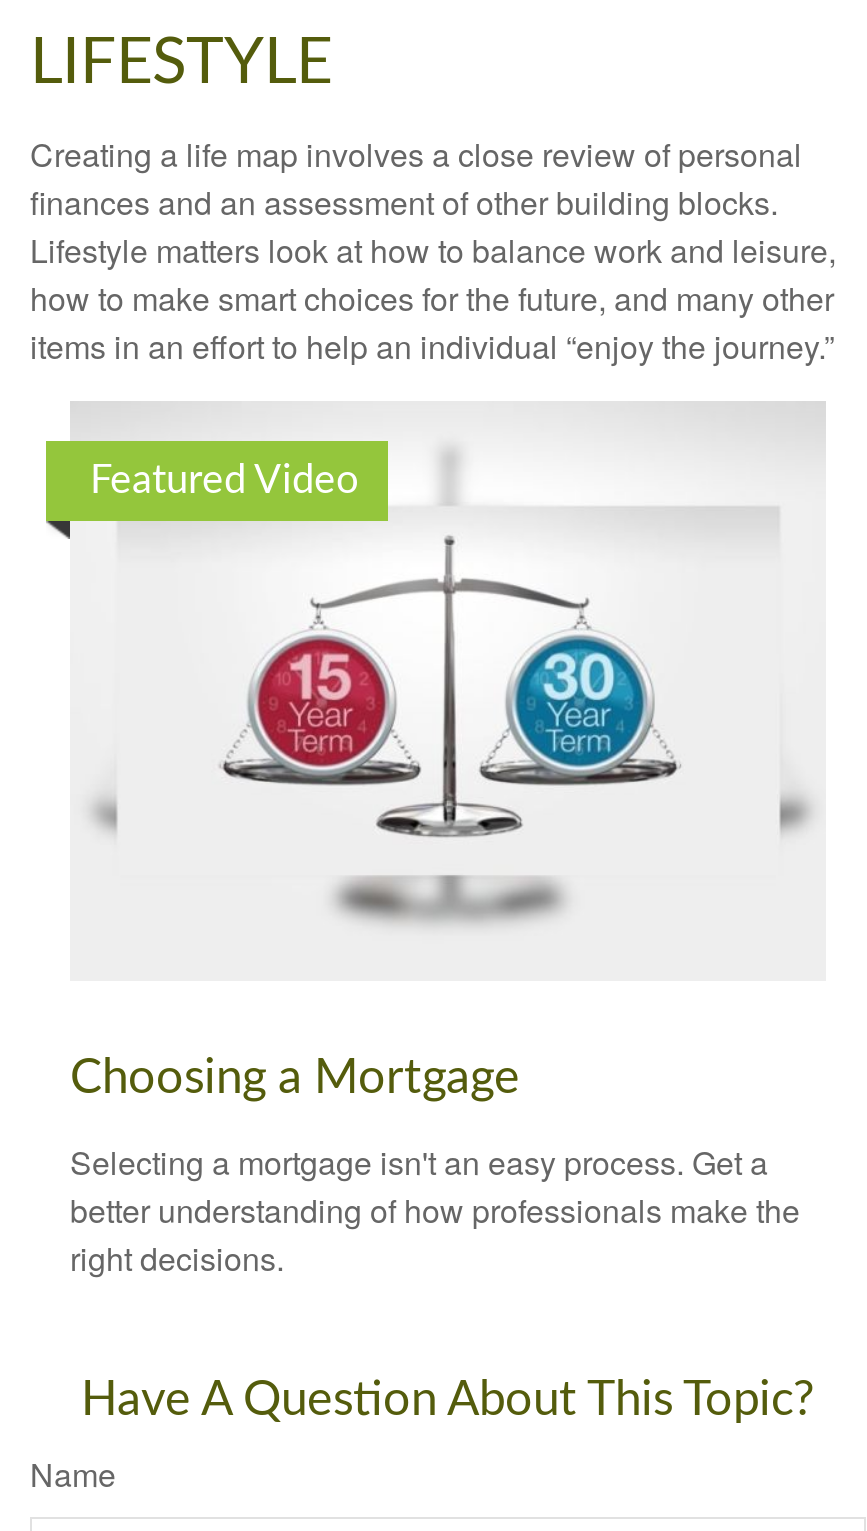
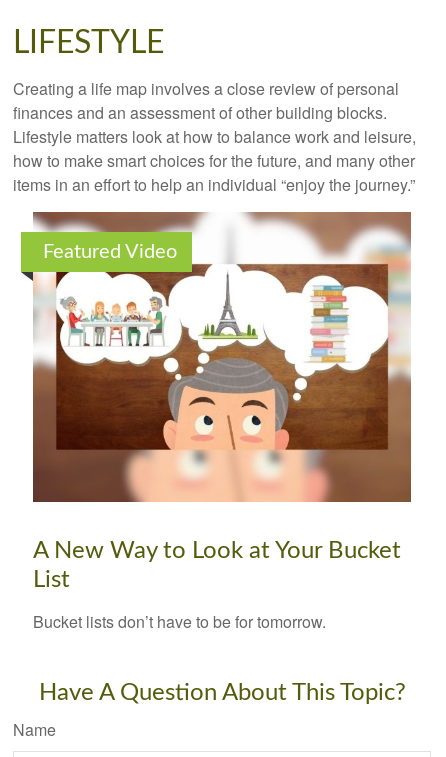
[70,401,826,1103] [image] | Choosing a Mortgage -> [32,211,412,592] [image] | A New Way to Look at Your Bucket | List
[70,1139,800,1281] Selecting a mortgage isn't an easy process. Get a | better understanding of how professionals make the | right decisions. -> [33,610,326,633] Bucket lists don’t have to be for tomorrow.

